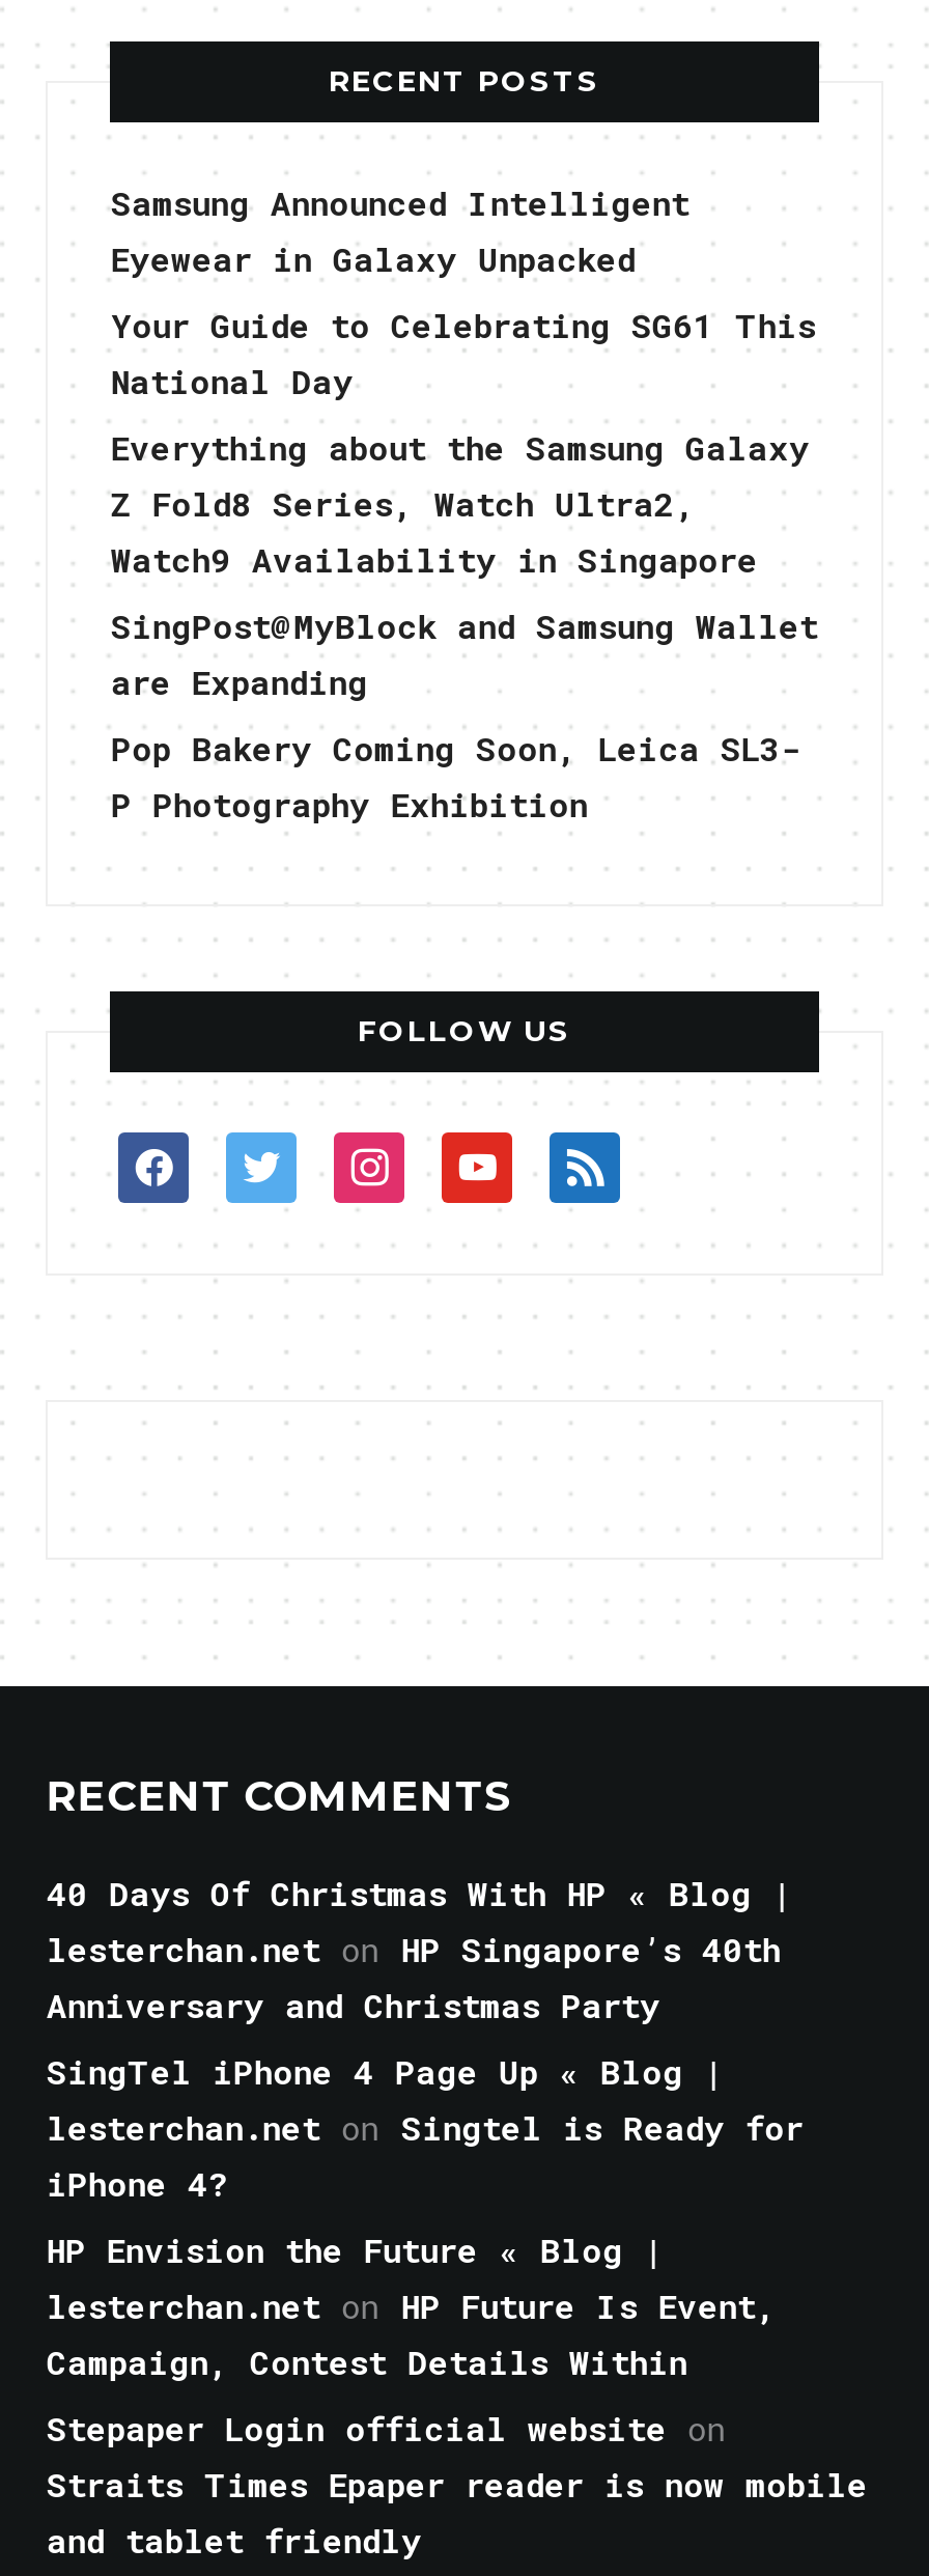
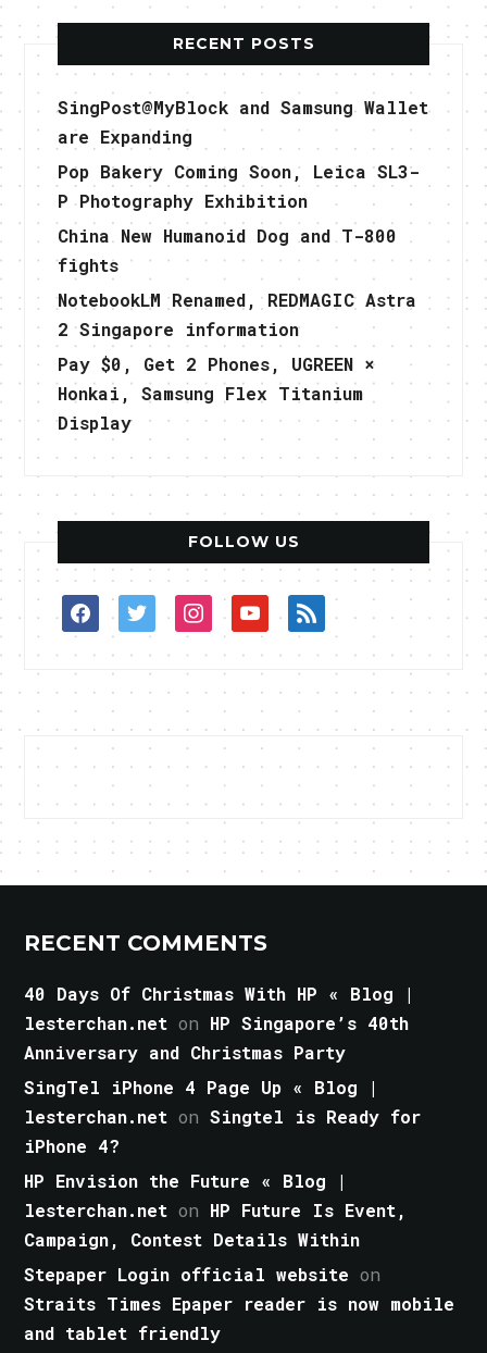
[111,181,816,582] Samsung Announced Intelligent | Eyewear in Galaxy Unpacked | Your Guide to Celebrating SG61 This | National Day | Everything about the Samsung Galaxy | Z Fold8 Series, Watch Ultra2, | Watch9 Availability in Singapore -> none
moved [111,604,818,826] -> [58,96,429,213]: SingPost@MyBlock and Samsung Wallet | are Expanding | Pop Bakery Coming Soon, Leica SL3- | P Photography Exhibition
none -> [58,224,417,434] China New Humanoid Dog and T-800 | fights | NotebookLM Renamed, REDMAGIC Astra | 2 Singapore information | Pay $0, Get 2 Phones, UGREEN × | Honkai, Samsung Flex Titanium | Display

